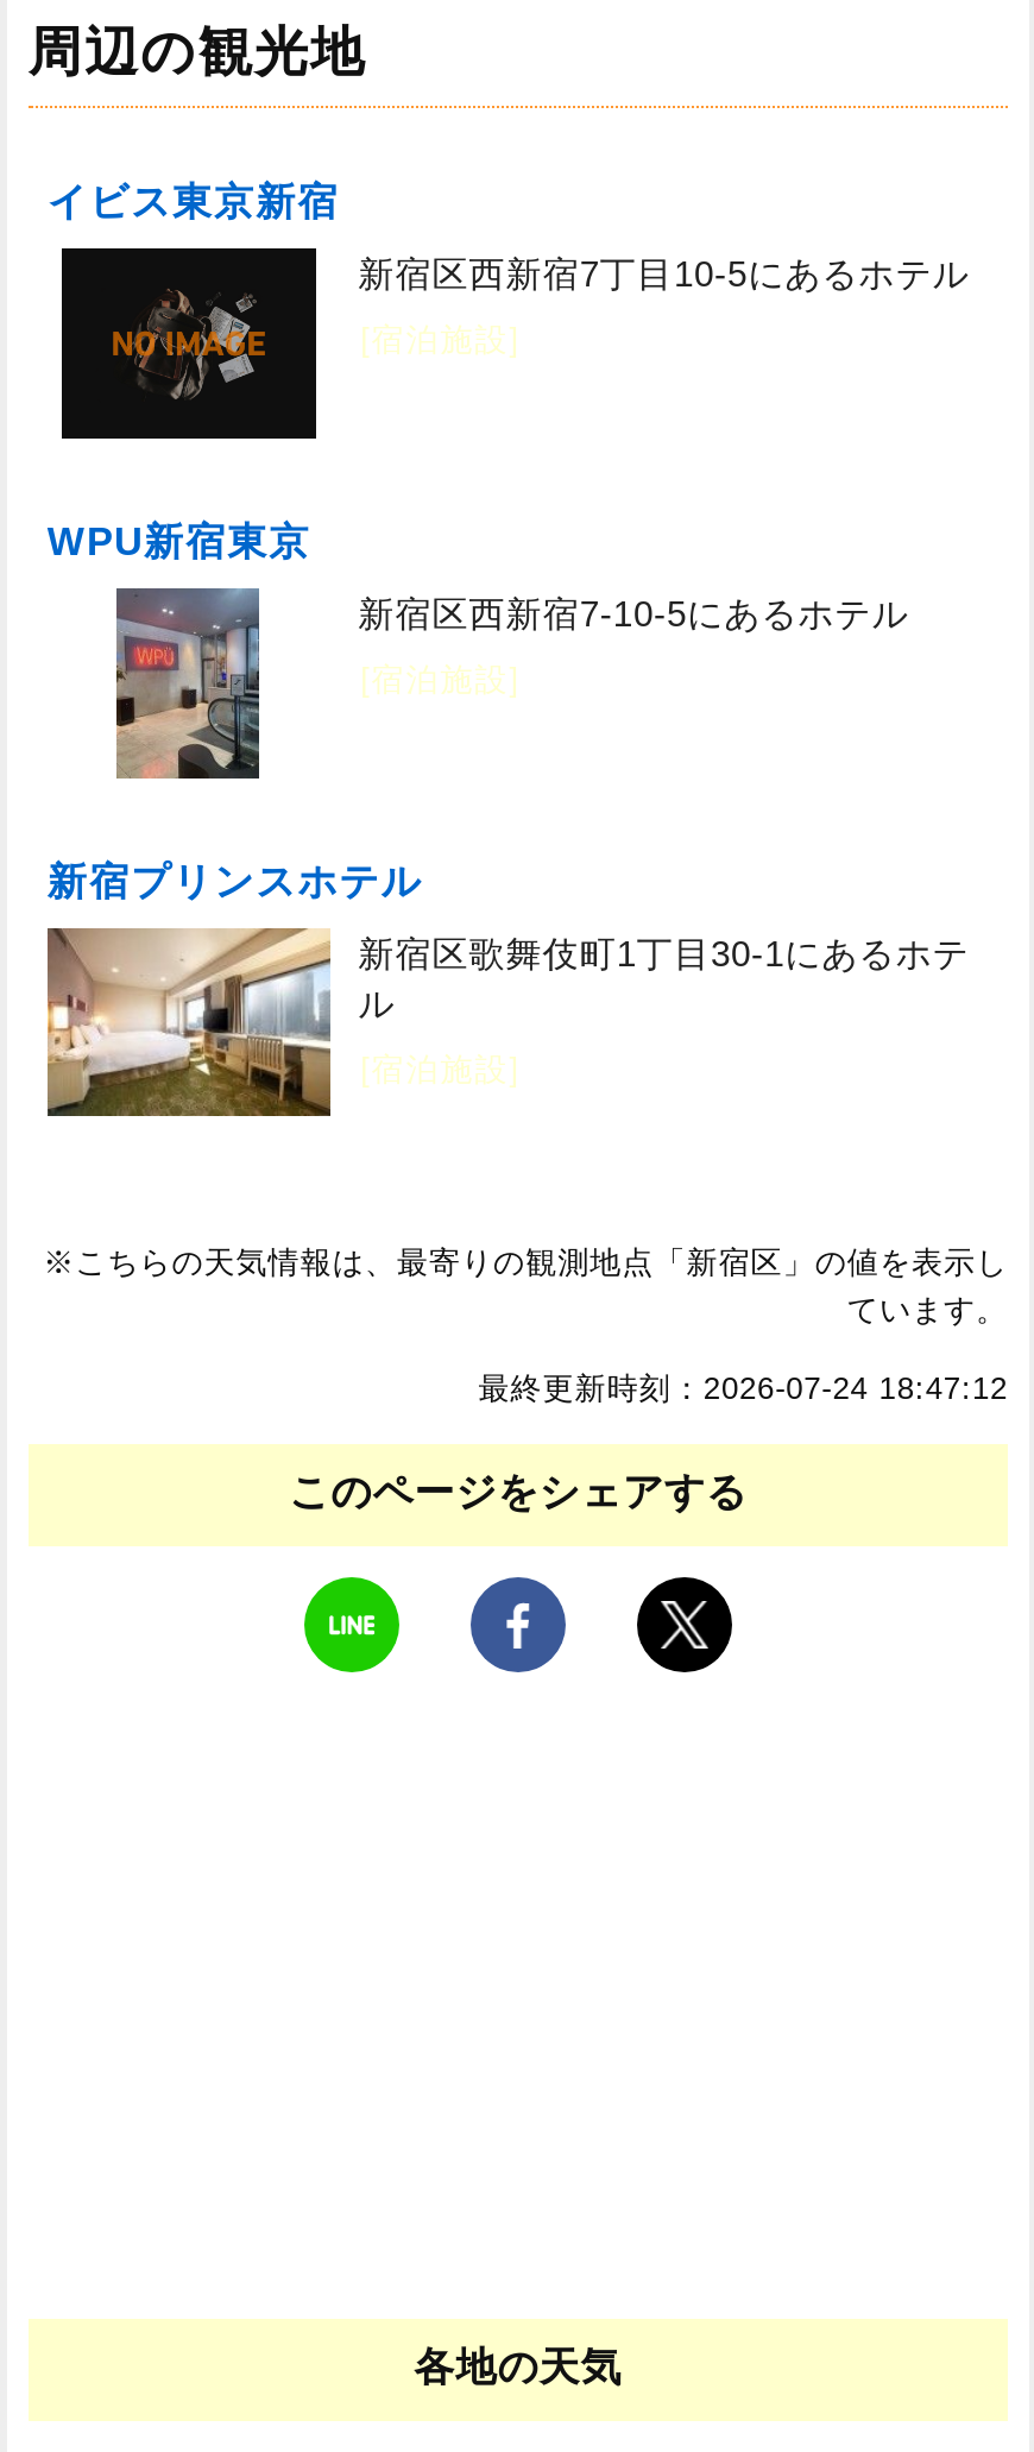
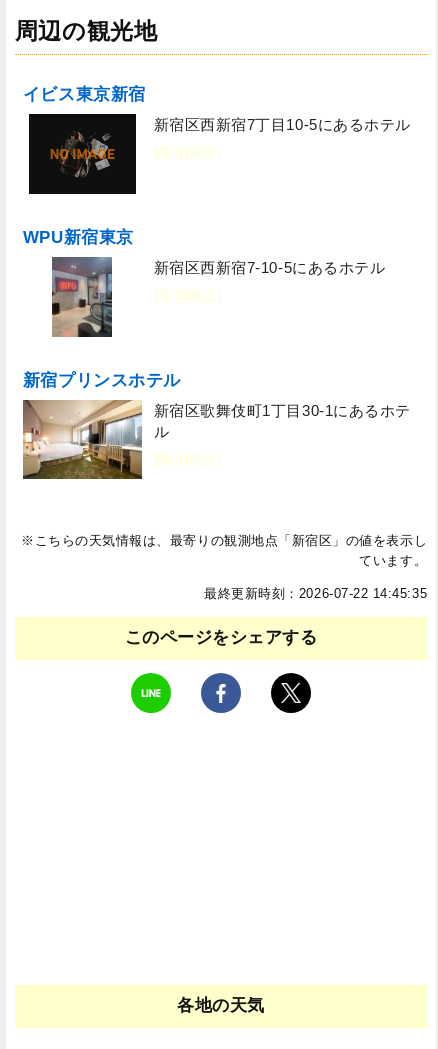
[478,1370,1008,1406] 最終更新時刻：2026-07-24 18:47:12 -> [204,586,427,601] 最終更新時刻：2026-07-22 14:45:35

